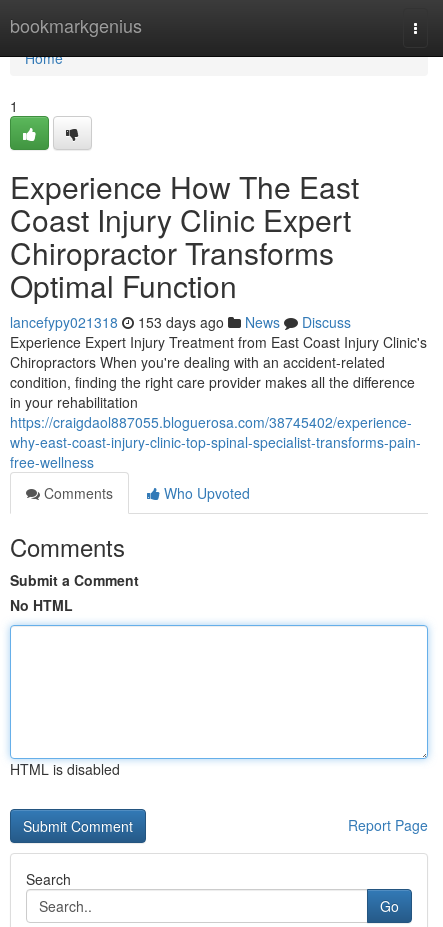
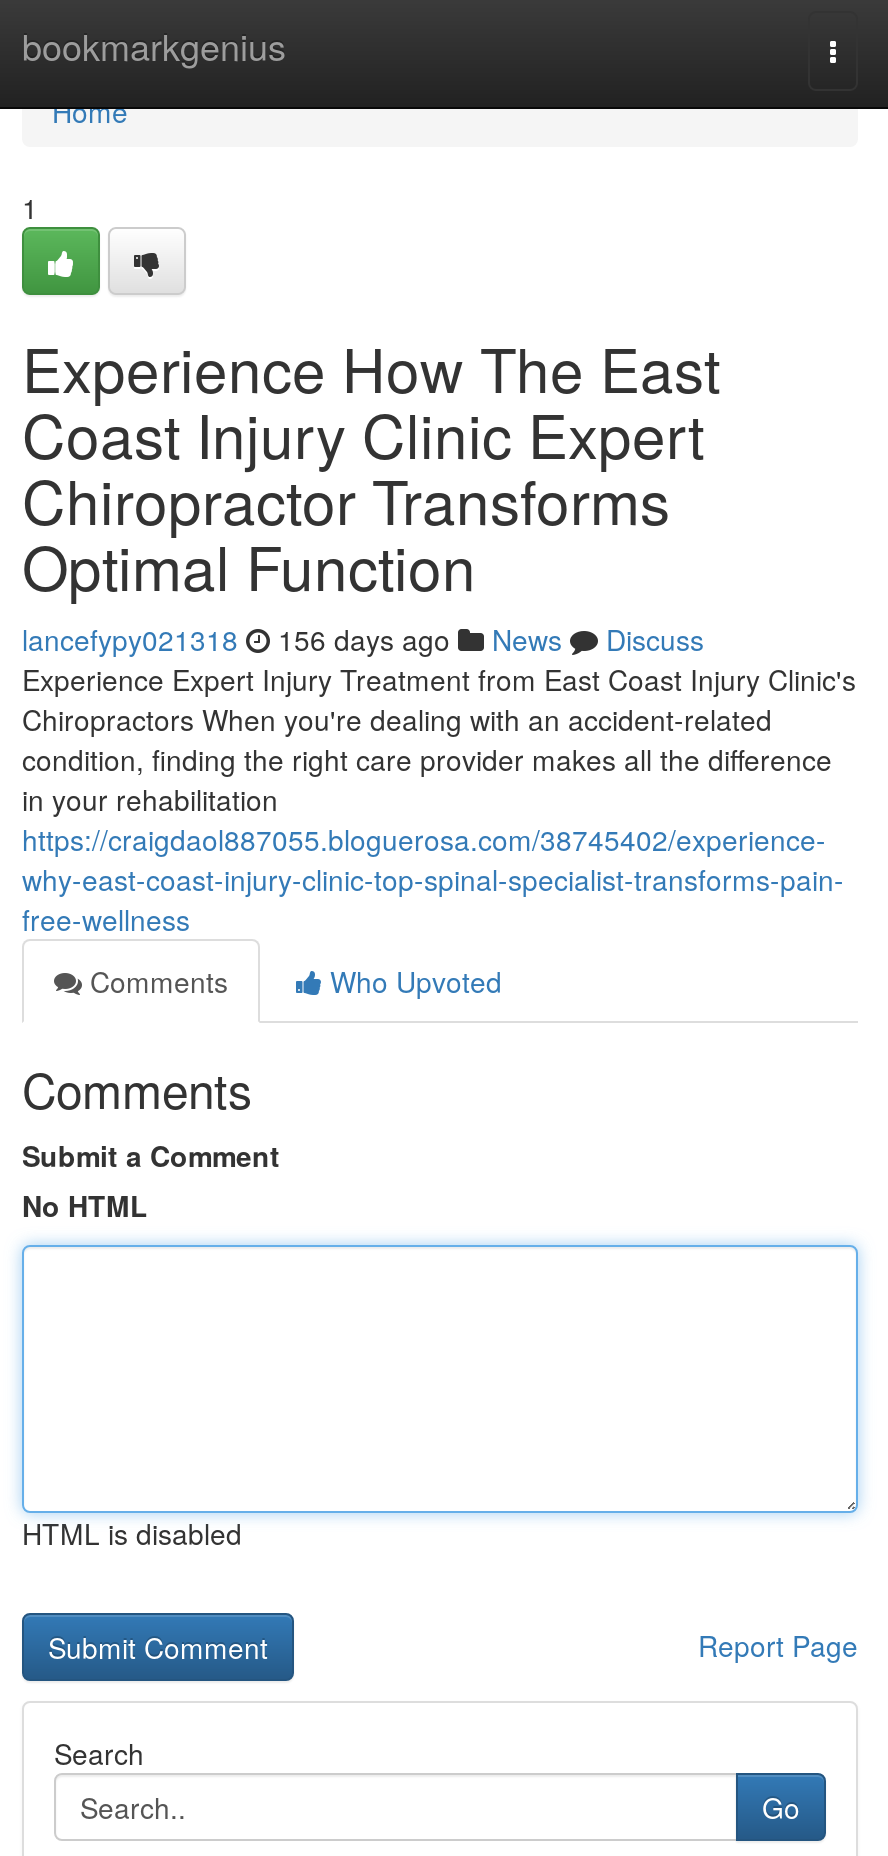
[10,312,351,332] lancefypy021318 153 days ago News Discuss -> [22,619,704,659] lancefypy021318 156 days ago News Discuss

